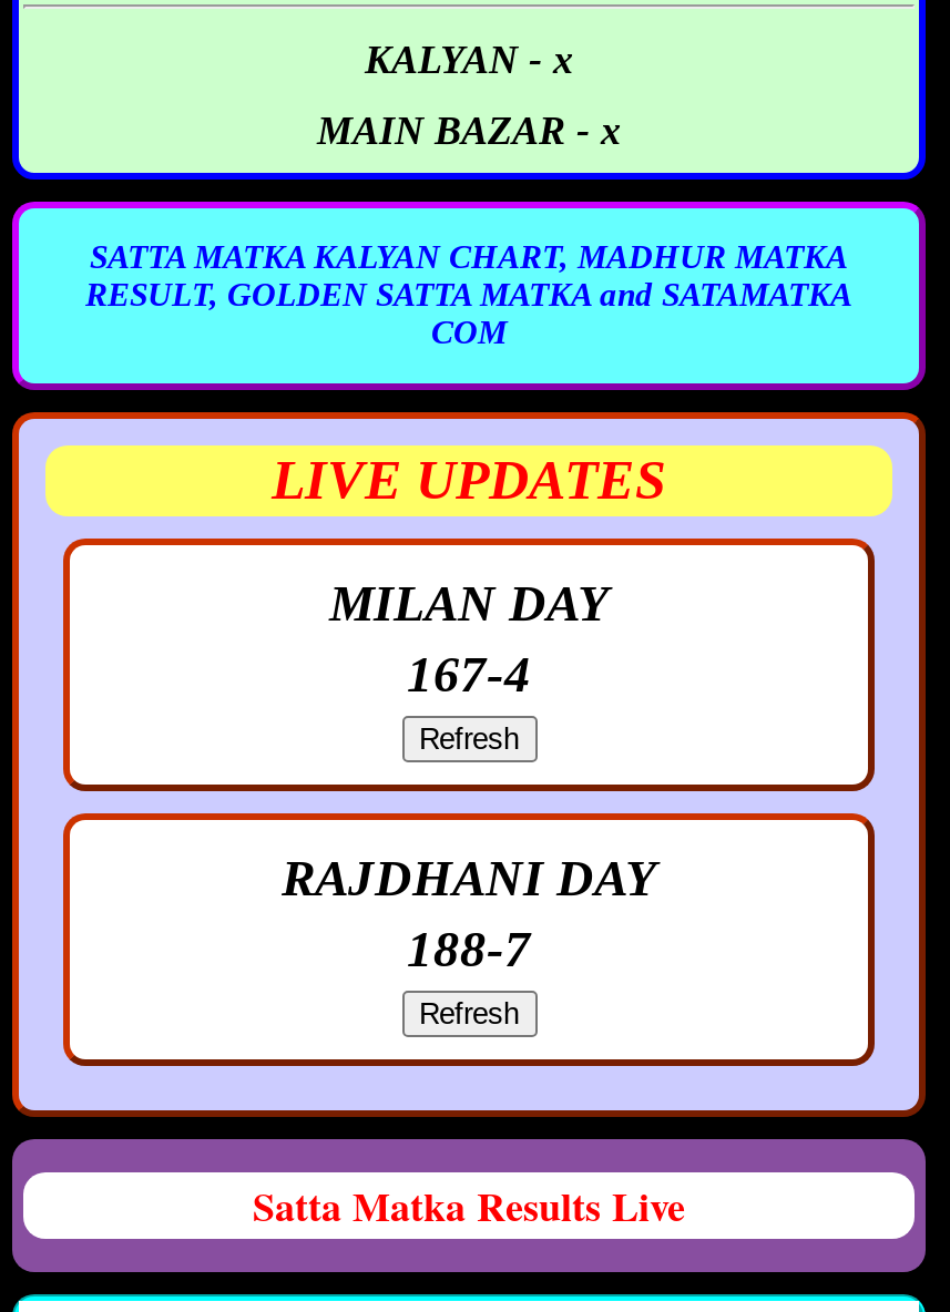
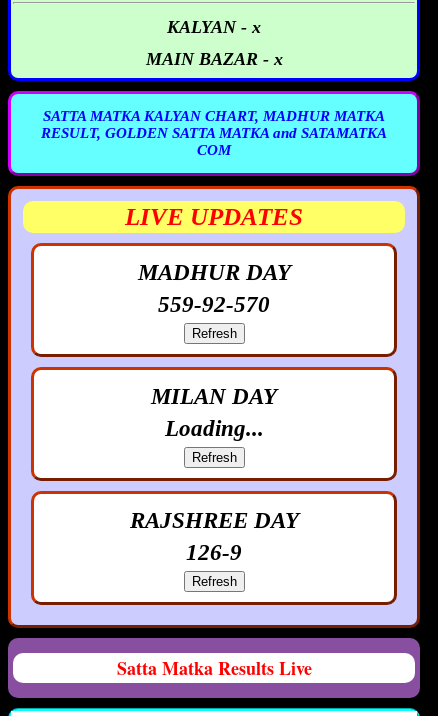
none -> [137,260,290,317] MADHUR DAY | 559-92-570
[407,647,531,703] 167-4 -> [164,416,263,441] Loading...
[282,851,656,977] RAJDHANI DAY | 188-7 -> [129,508,298,565] RAJSHREE DAY | 126-9

